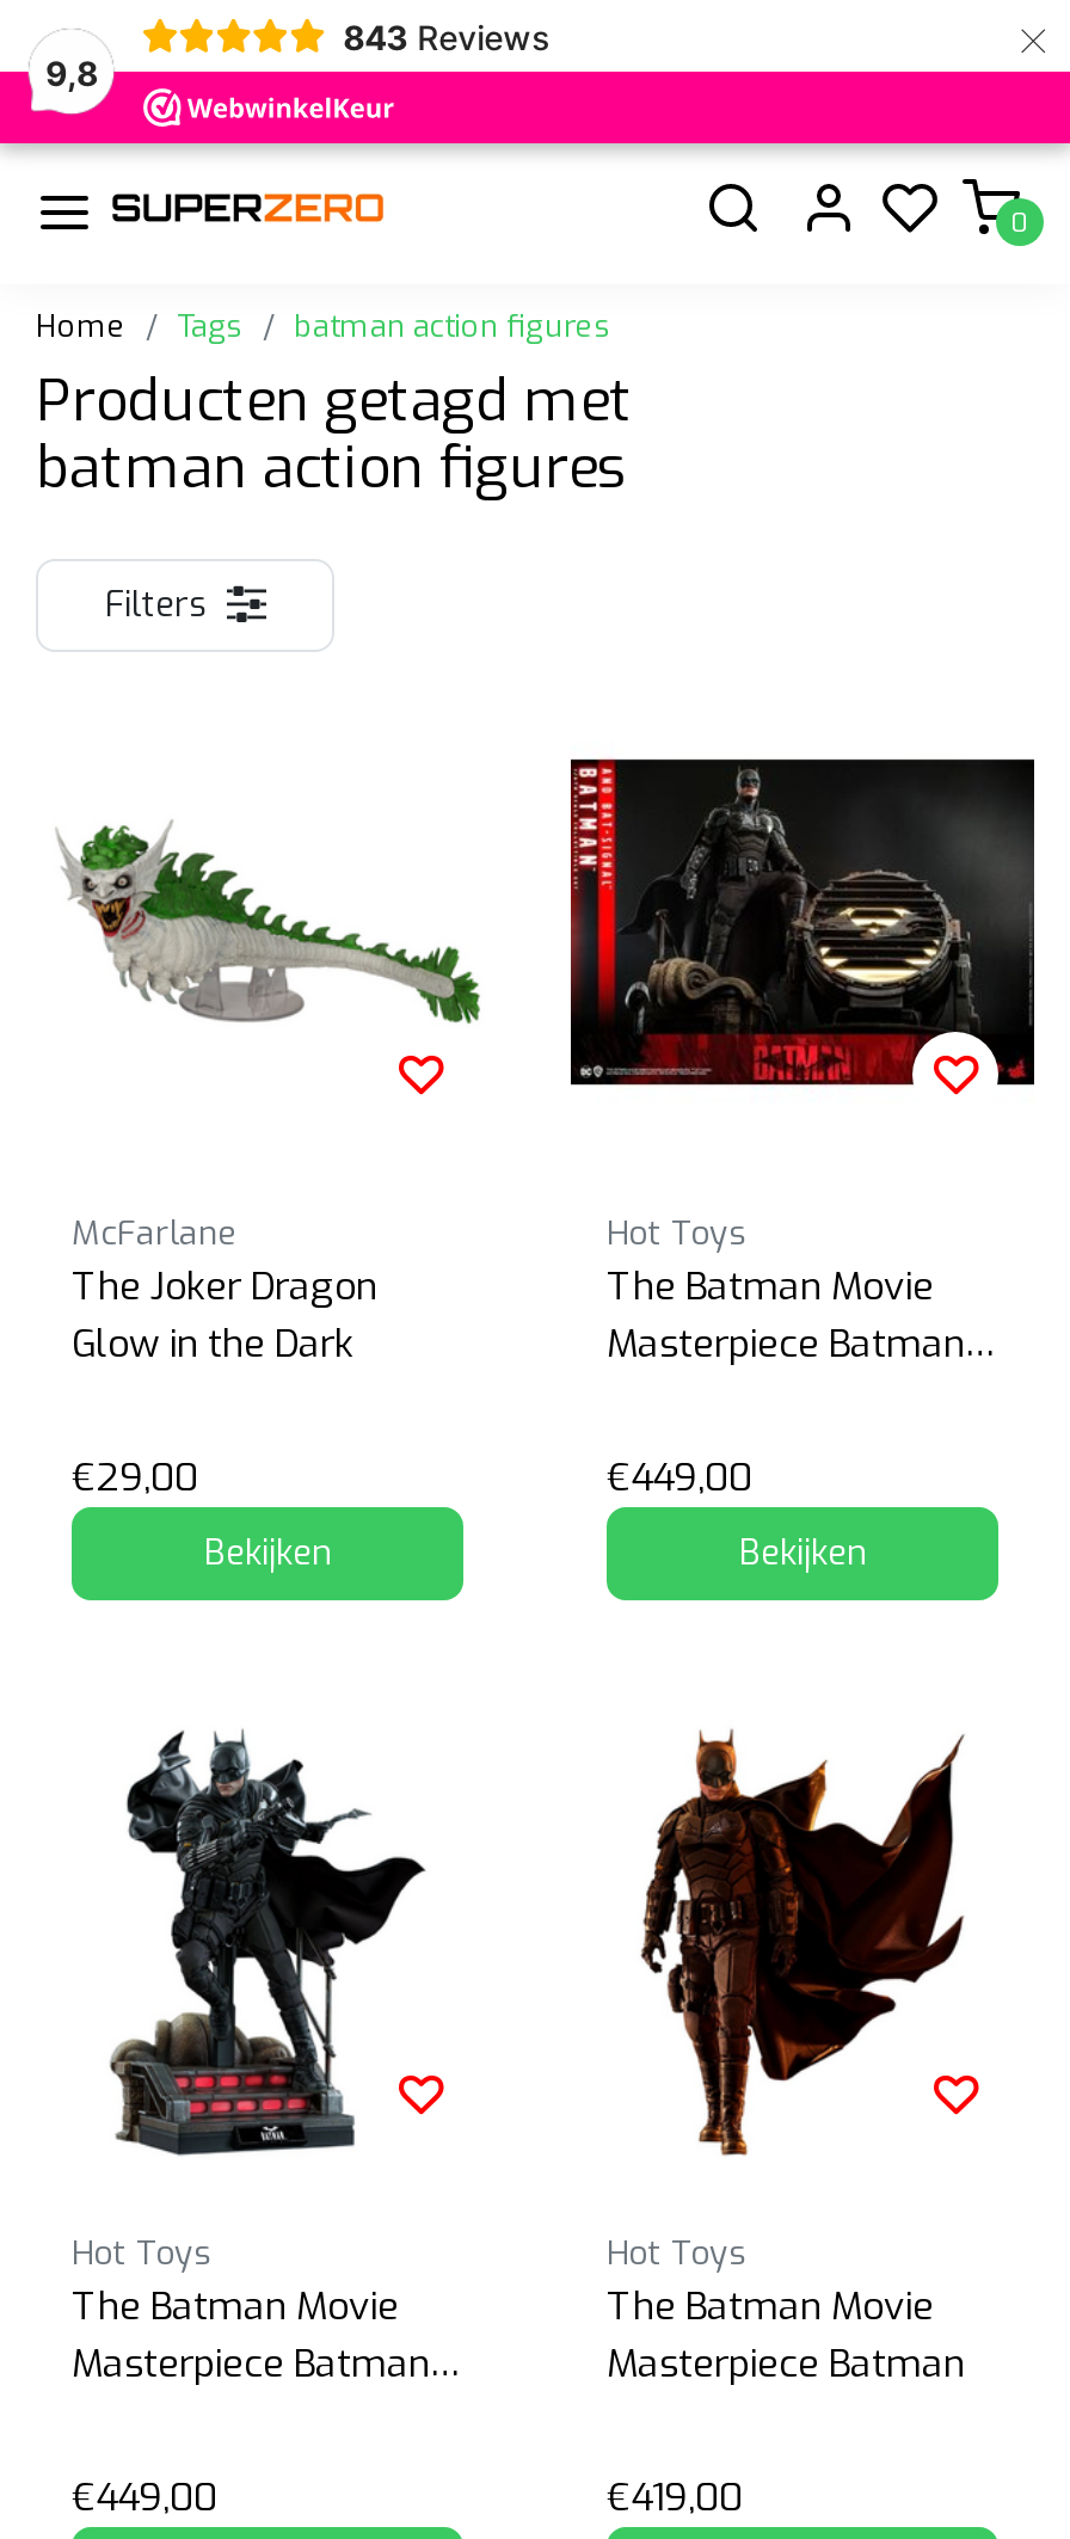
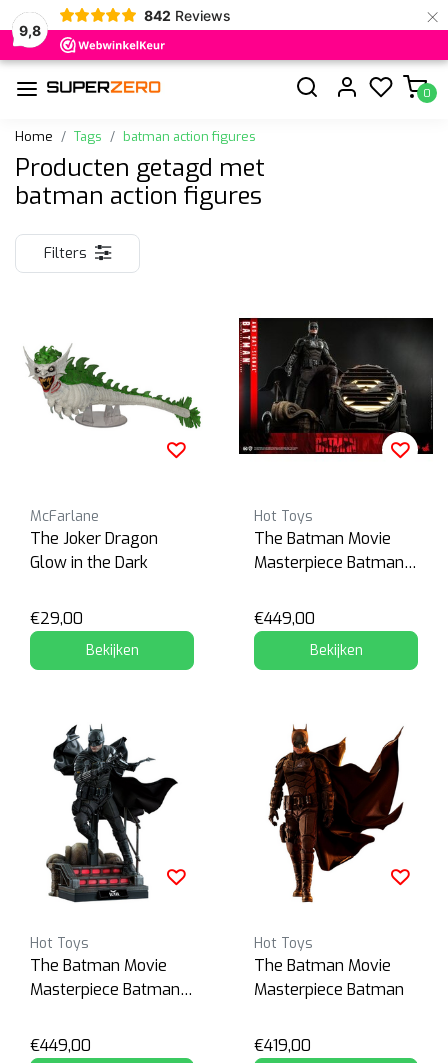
[343,16,551,56] 843 Reviews -> [144,6,231,23] 842 Reviews

